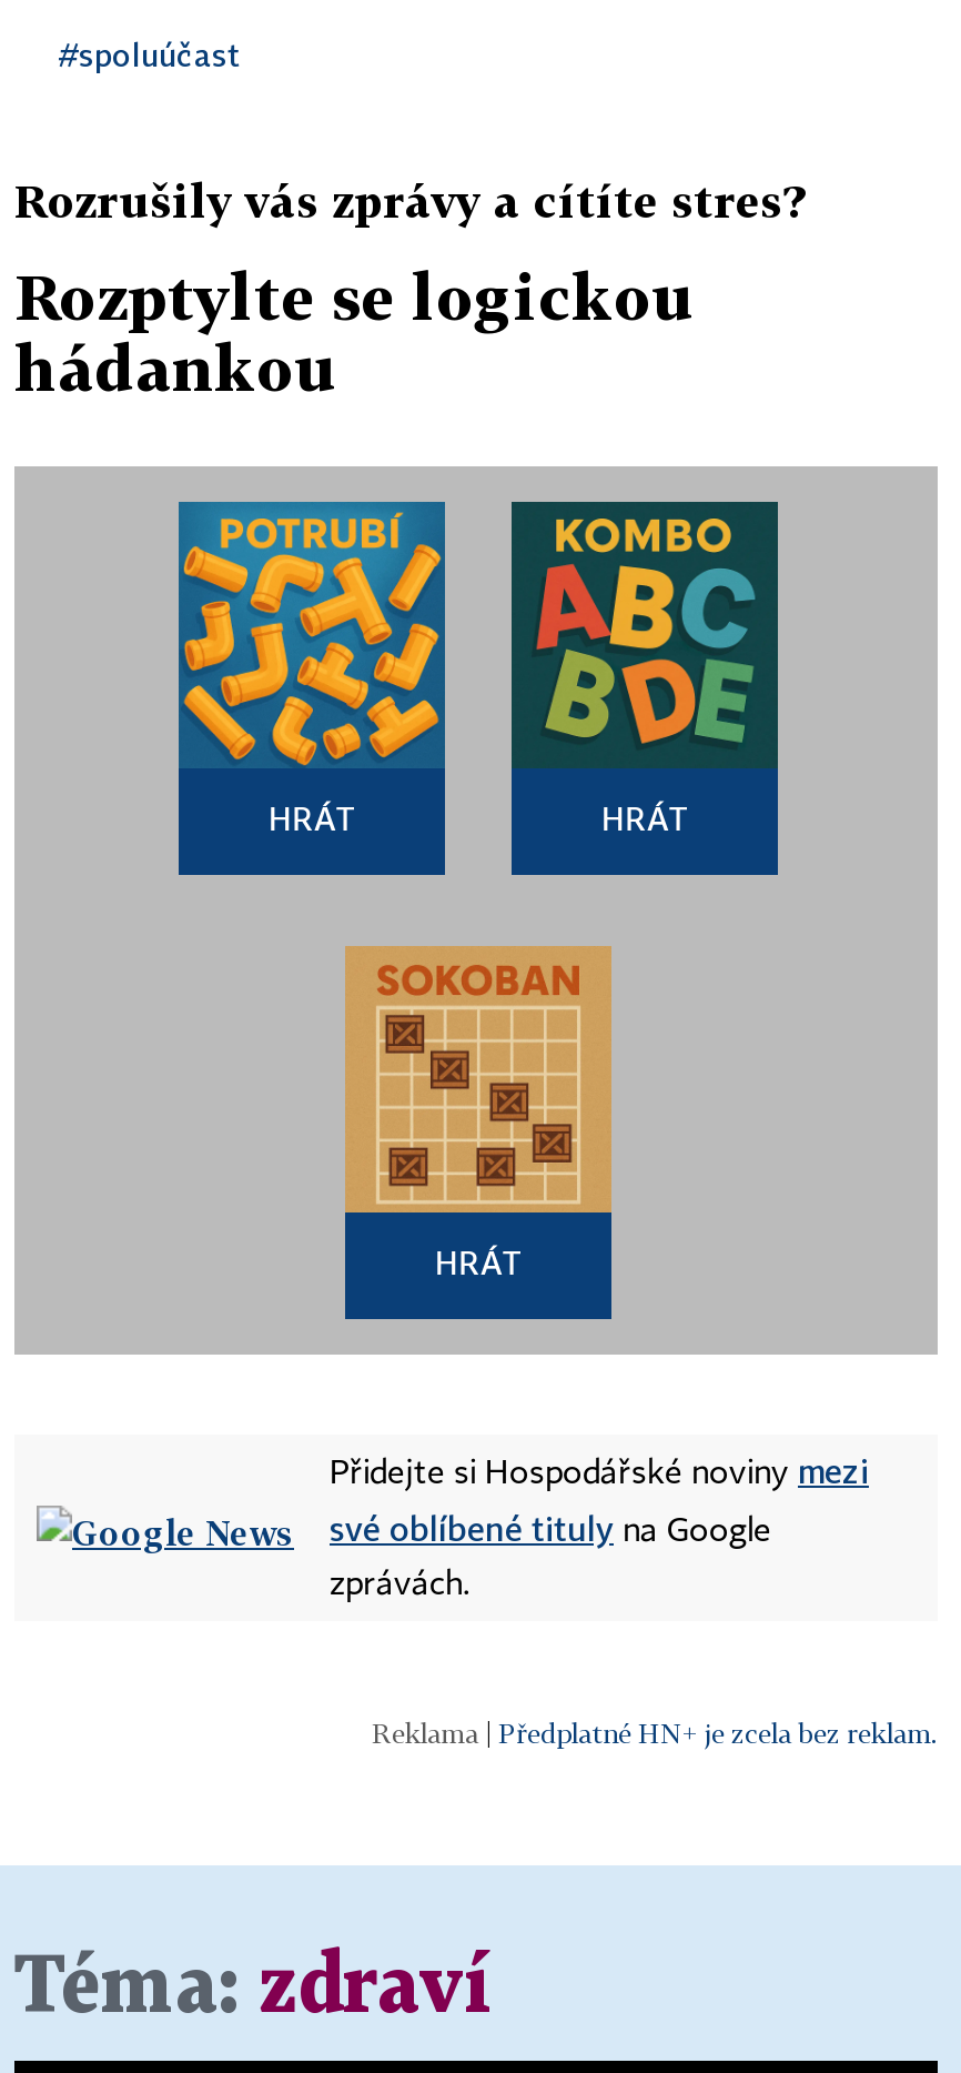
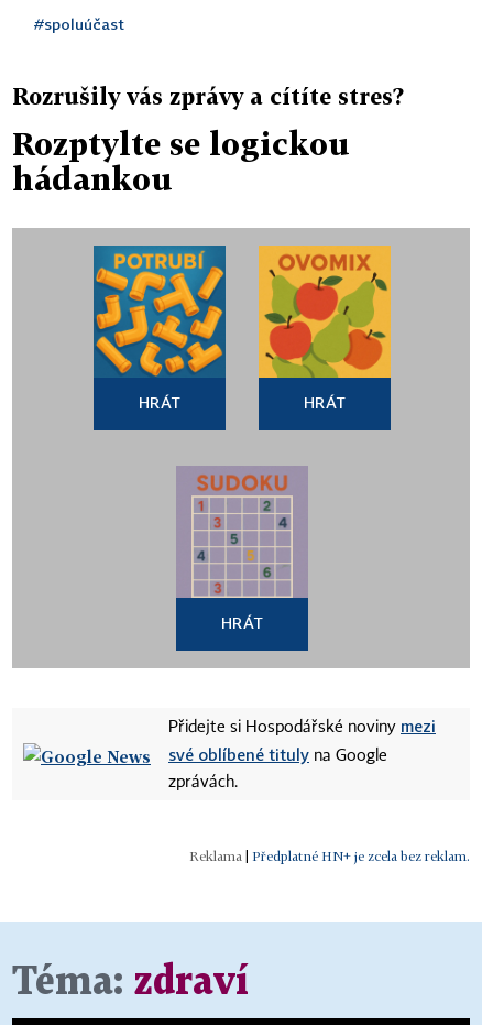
[509,500,780,768] [image] -> [258,244,392,379] [image]
[345,946,611,1212] [image] -> [177,467,307,598] [image]

